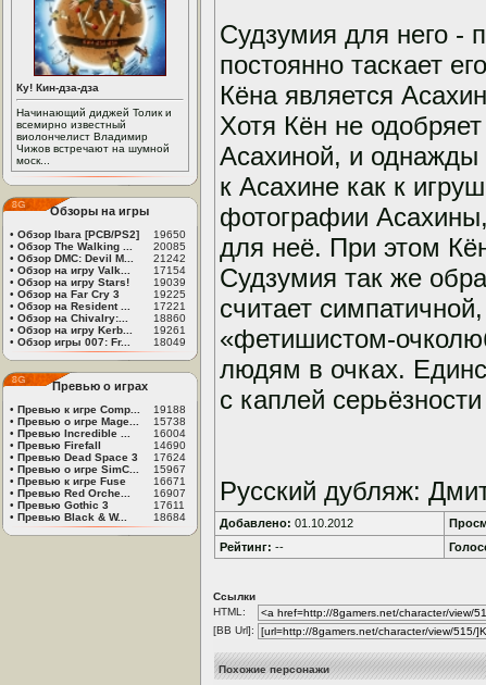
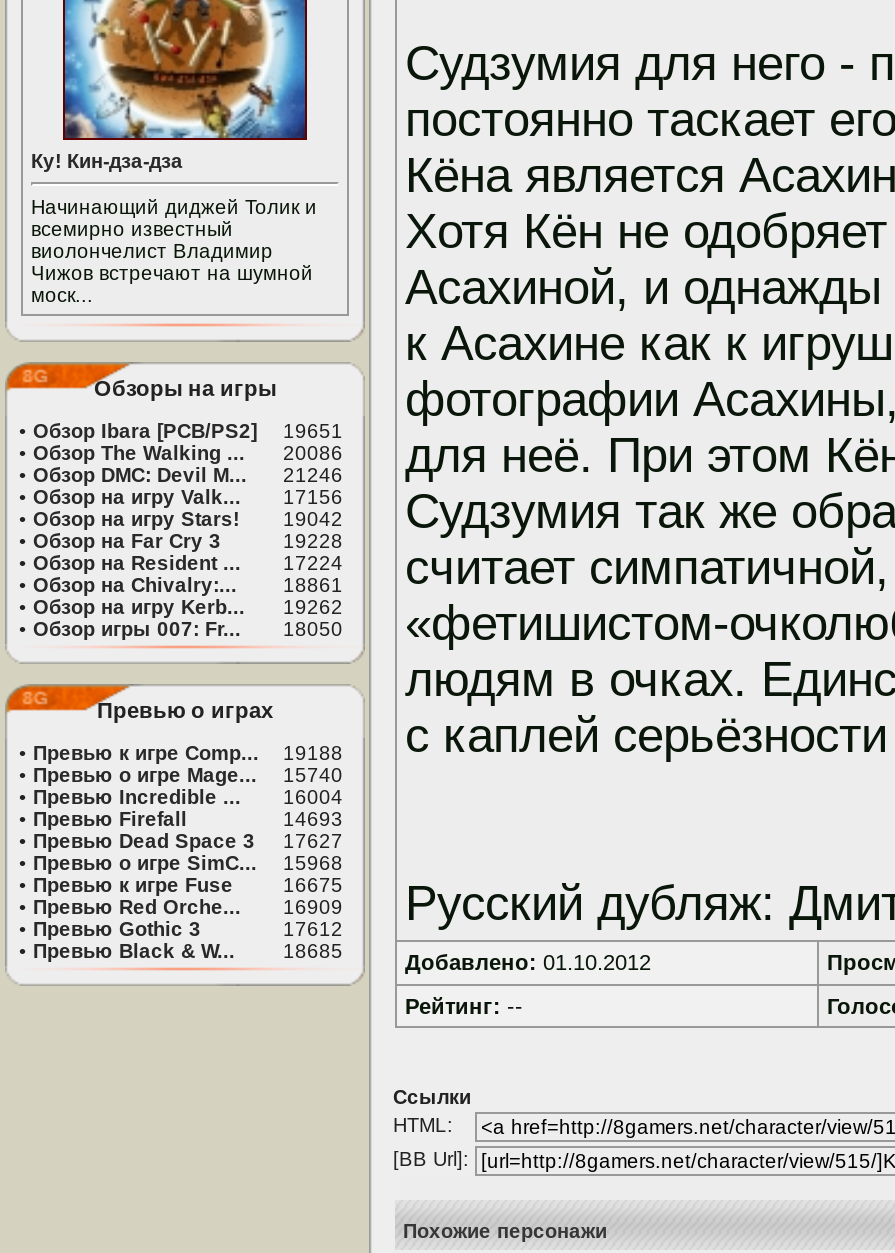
[10,228,186,240] • Обзор Ibara [PCB/PS2] 19650 -> [19,420,343,442] • Обзор Ibara [PCB/PS2] 19651
[10,240,186,252] • Обзор The Walking ... 20085 -> [19,442,343,464] • Обзор The Walking ... 20086
[10,252,186,264] • Обзор DMC: Devil M... 21242 -> [19,464,343,486] • Обзор DMC: Devil M... 21246
[10,264,186,276] • Обзор на игру Valk... 17154 -> [19,486,343,508] • Обзор на игру Valk... 17156
[10,276,186,288] • Обзор на игру Stars! 19039 -> [19,508,343,530] • Обзор на игру Stars! 19042
[153,288,186,300] 19225 -> [283,530,343,552] 19228
[10,300,186,312] • Обзор на Resident ... 17221 -> [19,552,343,574] • Обзор на Resident ... 17224
[153,312,186,324] 18860 -> [283,574,343,596] 18861
[10,324,186,336] • Обзор на игру Kerb... 19261 -> [19,596,343,618] • Обзор на игру Kerb... 19262
[10,336,186,348] • Обзор игры 007: Fr... 18049 -> [19,618,343,640] • Обзор игры 007: Fr... 18050
[10,415,186,427] • Превью о игре Mage... 15738 -> [19,764,343,786] • Превью о игре Mage... 15740
[153,439,186,451] 14690 -> [283,808,343,830] 14693
[10,451,186,463] • Превью Dead Space 3 17624 -> [19,830,343,852] • Превью Dead Space 3 17627
[153,463,186,475] 15967 -> [283,852,343,874] 15968
[153,475,186,487] 16671 -> [283,874,343,896] 16675
[10,487,186,499] • Превью Red Orche... 16907 -> [19,896,343,918] • Превью Red Orche... 16909
[153,499,185,511] 17611 -> [283,918,343,940] 17612
[153,511,186,523] 18684 -> [283,940,343,962] 18685

